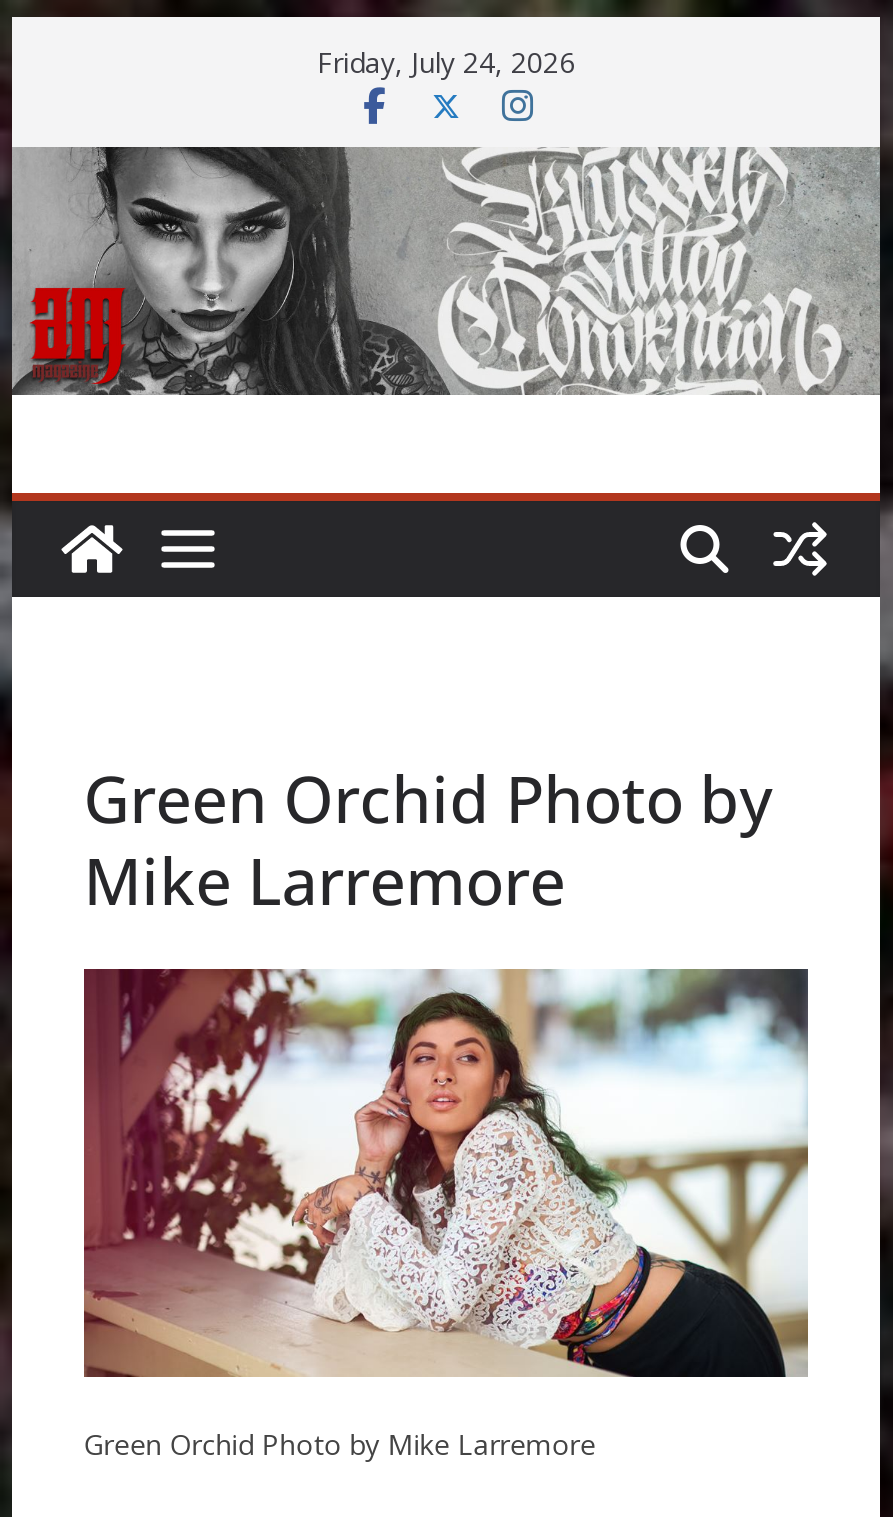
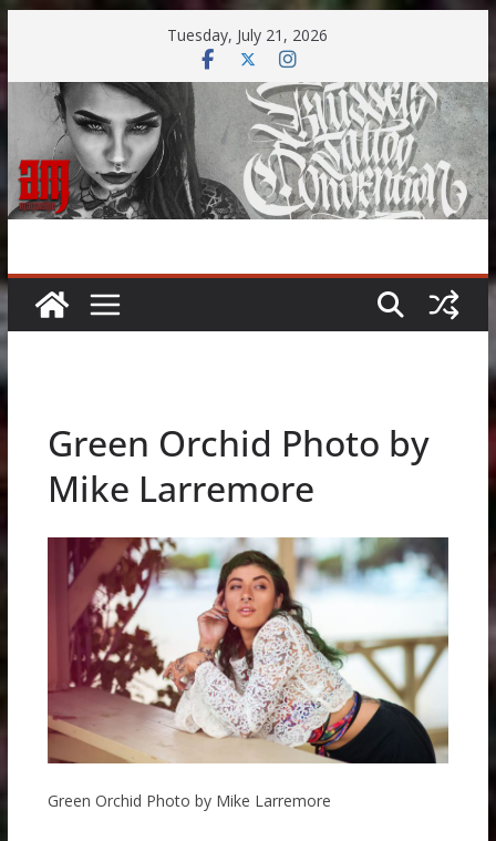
[317,43,575,81] Friday, July 24, 2026 -> [168,24,328,45] Tuesday, July 21, 2026

